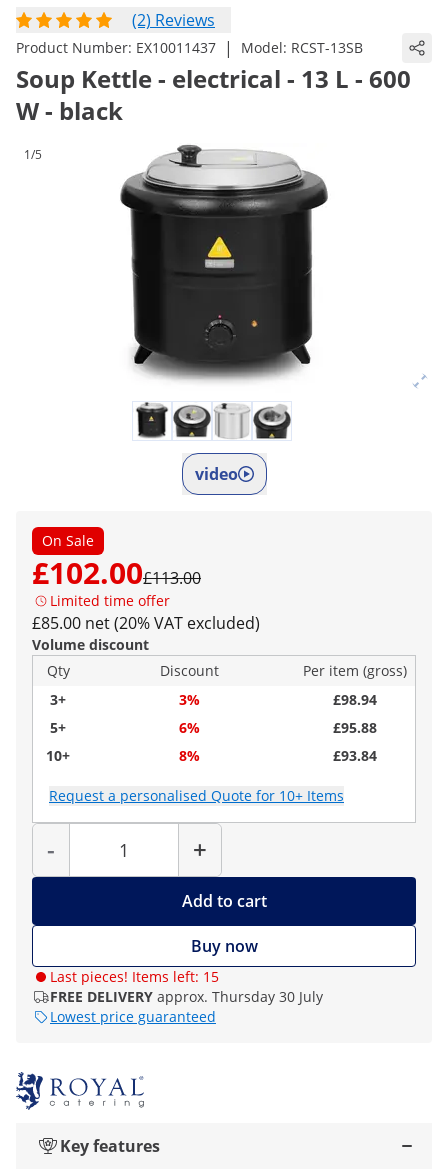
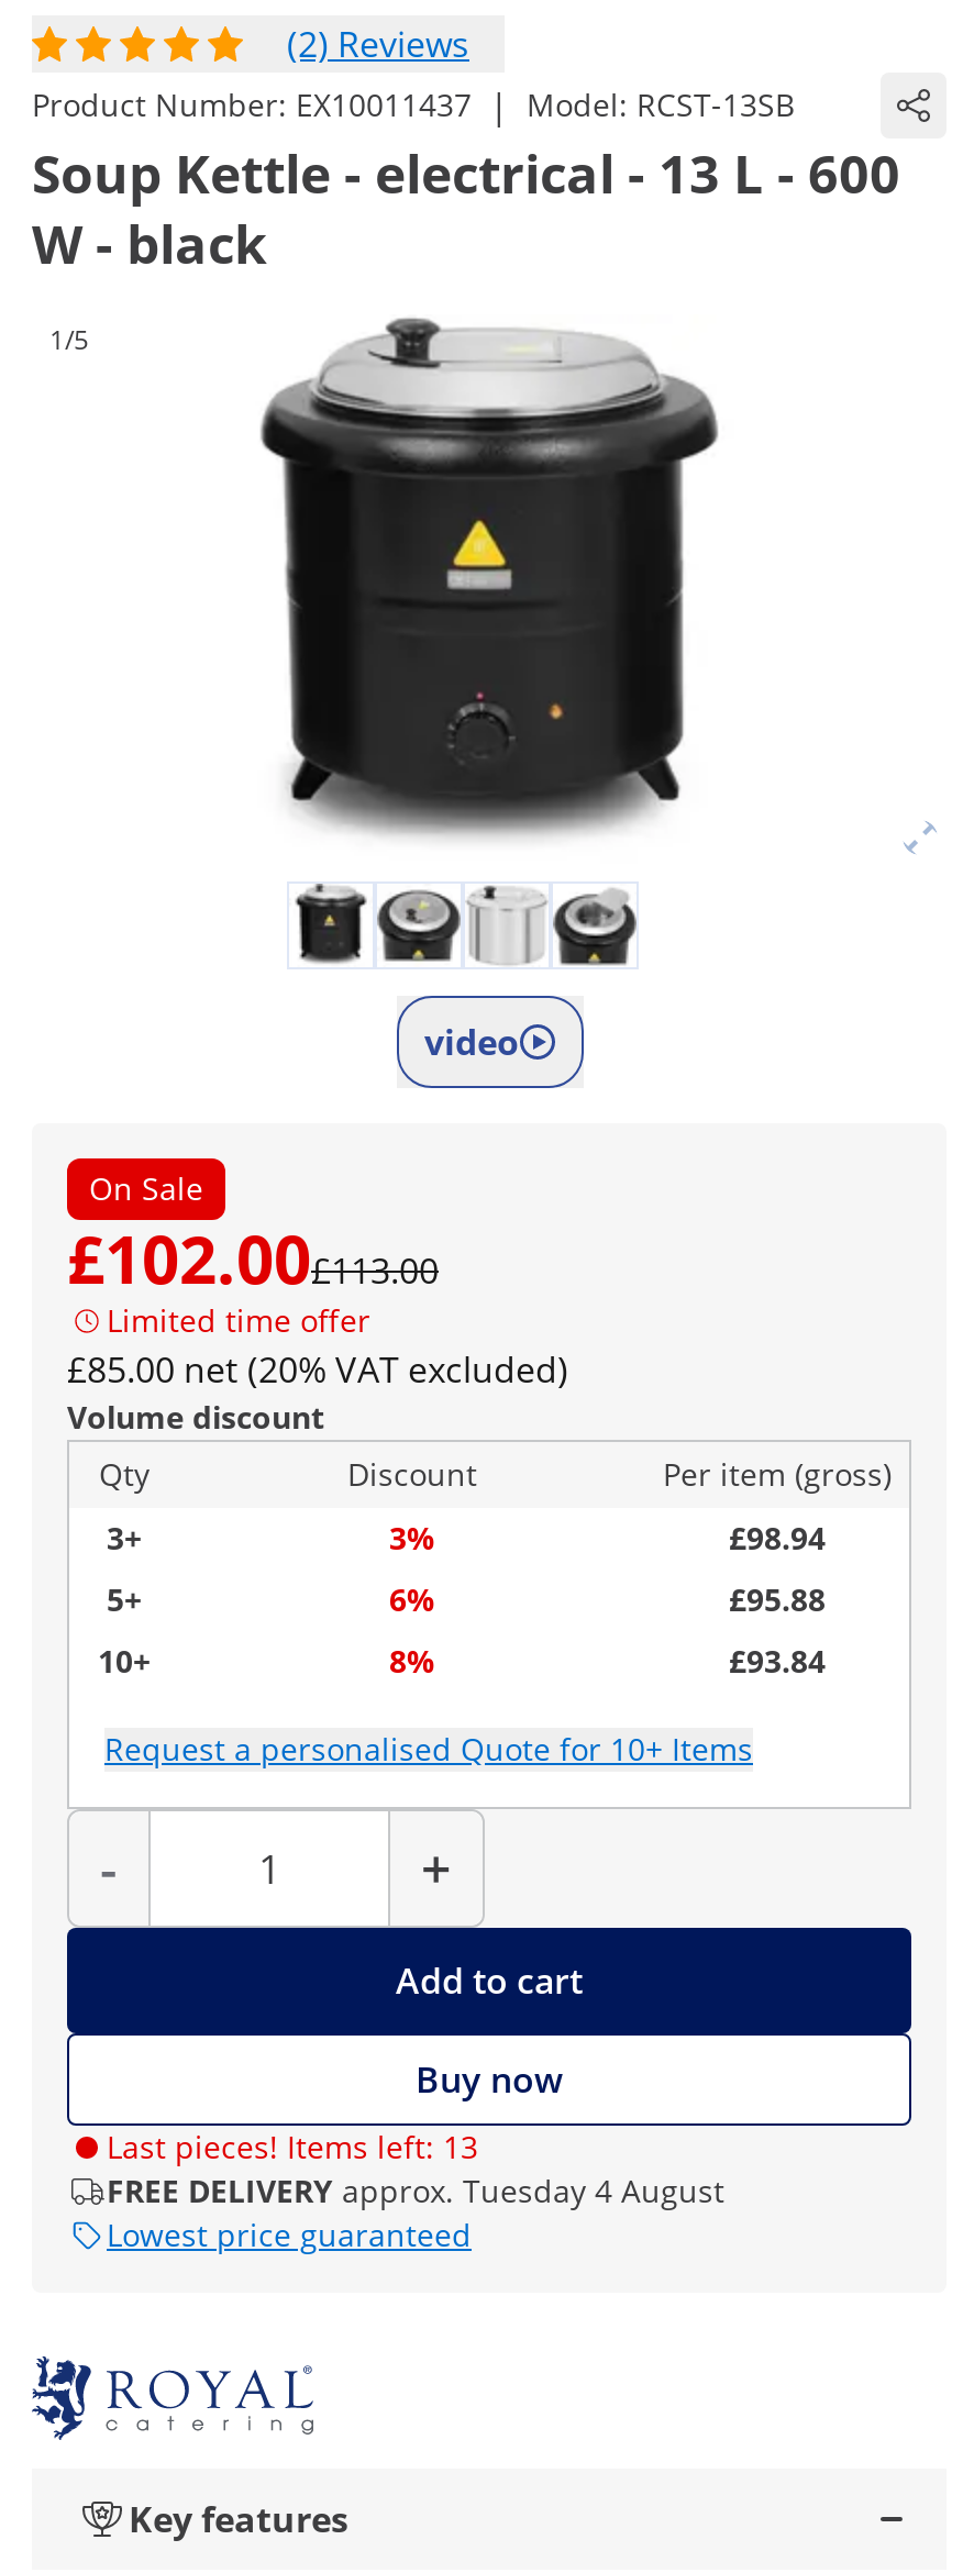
[50,967,219,986] Last pieces! Items left: 15 -> [107,2126,478,2167] Last pieces! Items left: 13
[50,987,323,1006] FREE DELIVERY approx. Thursday 30 July -> [107,2170,724,2211] FREE DELIVERY approx. Tuesday 4 August

